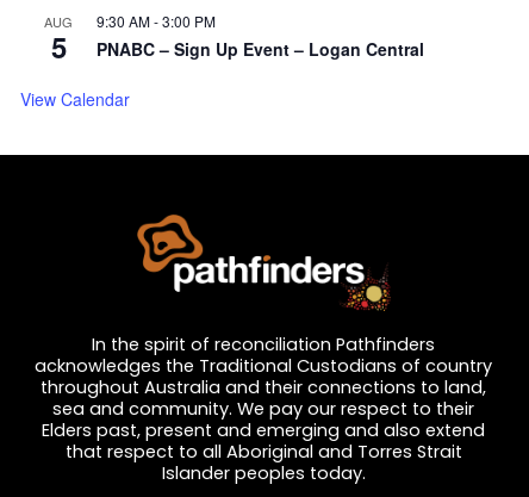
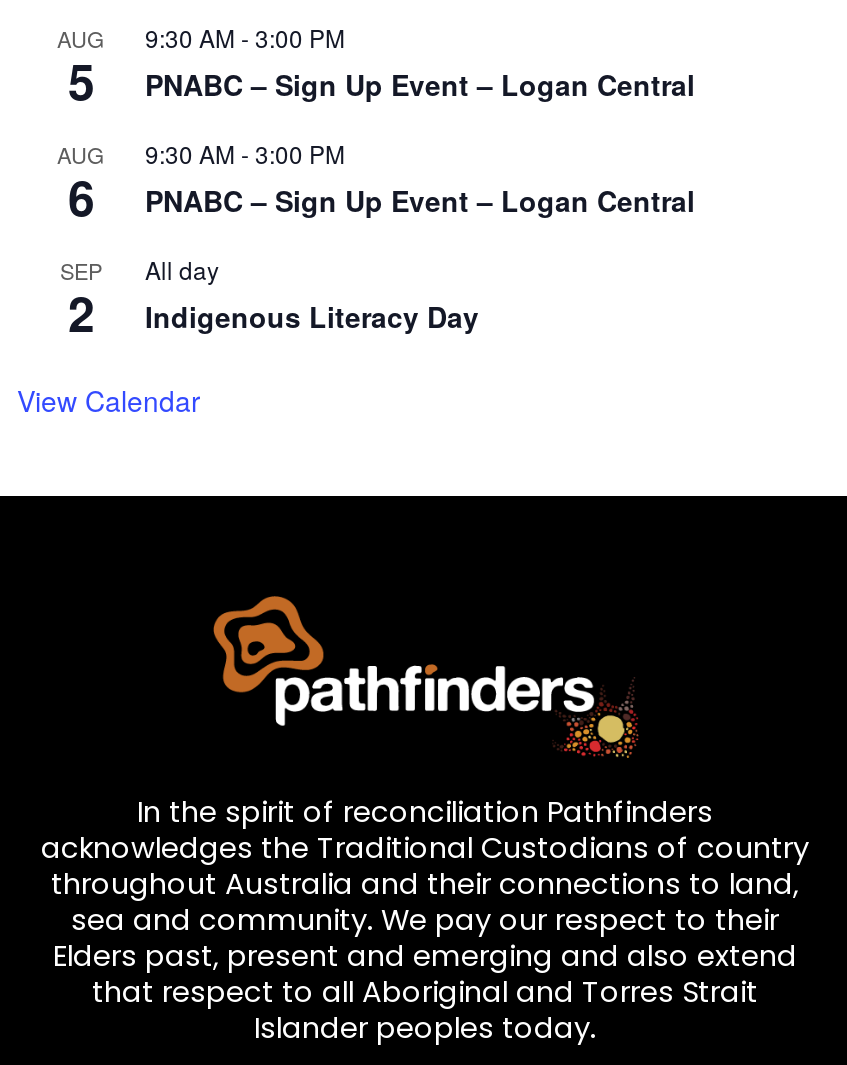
none -> [57,139,105,231] AUG | 6
none -> [60,137,695,347] 9:30 AM - 3:00 PM | PNABC – Sign Up Event – Logan Central | SEP | 2
none -> [145,253,479,337] All day | Indigenous Literacy Day

